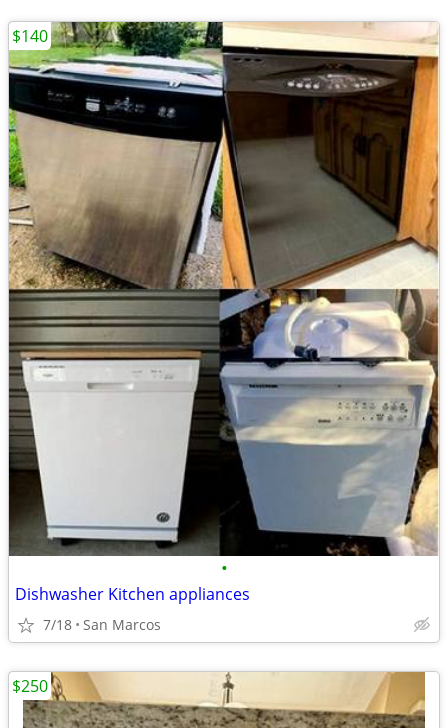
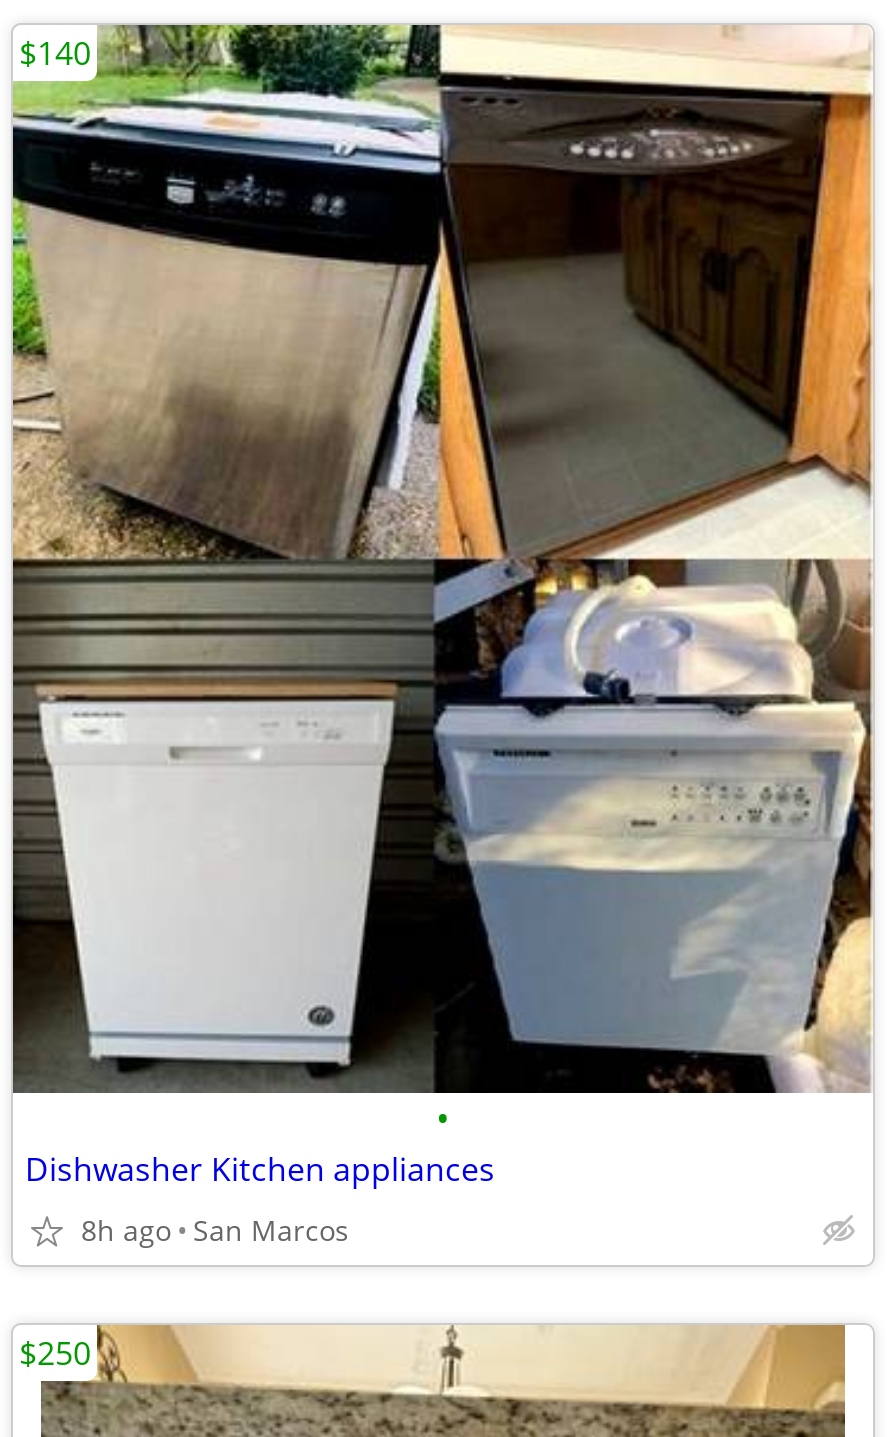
[43,615,161,634] 7/18 San Marcos -> [81,1211,349,1249] 8h ago San Marcos

